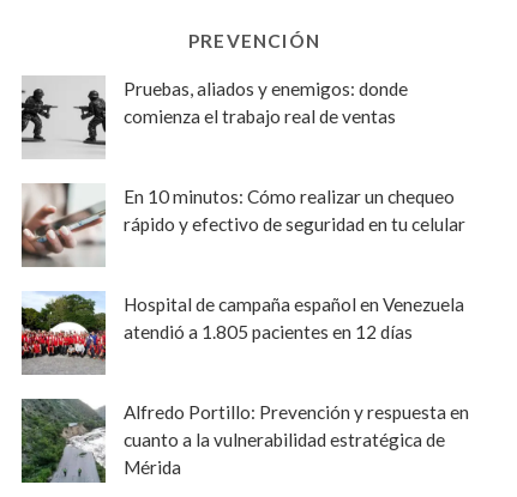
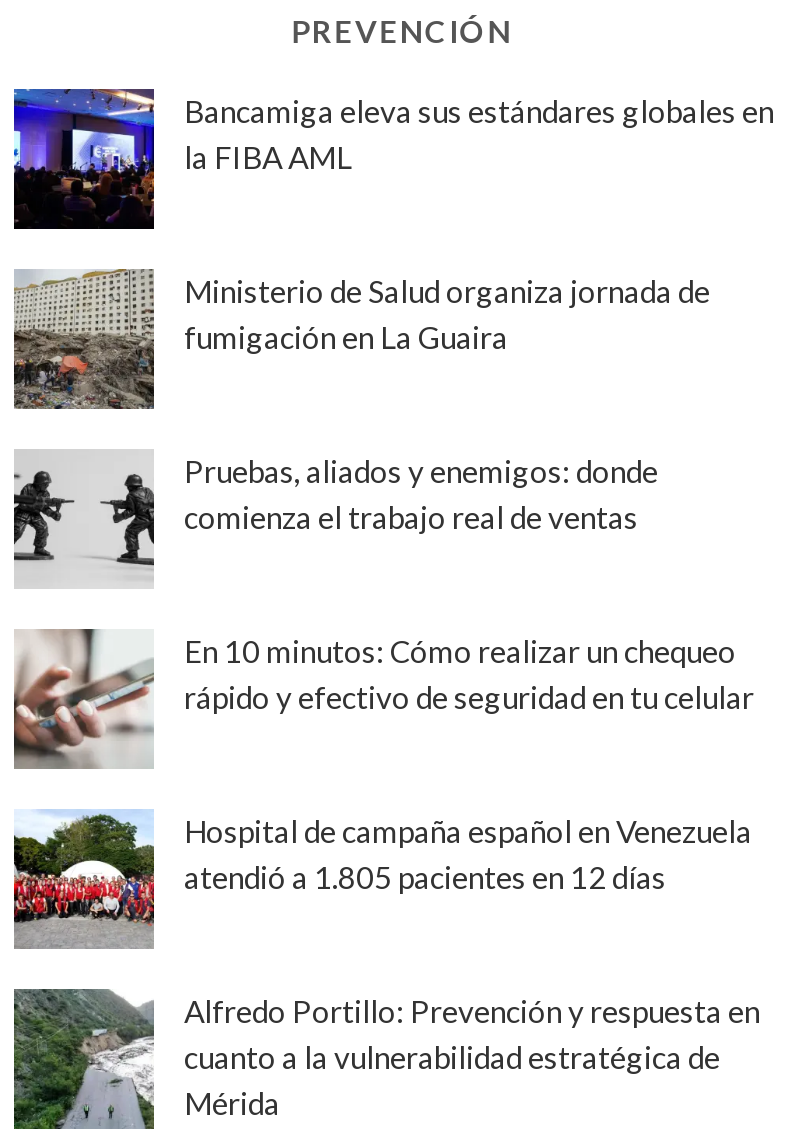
none -> [12,87,774,231] [image] | Bancamiga eleva sus estándares globales en | la FIBA AML
none -> [14,267,710,411] [image] | Ministerio de Salud organiza jornada de | fumigación en La Guaira

